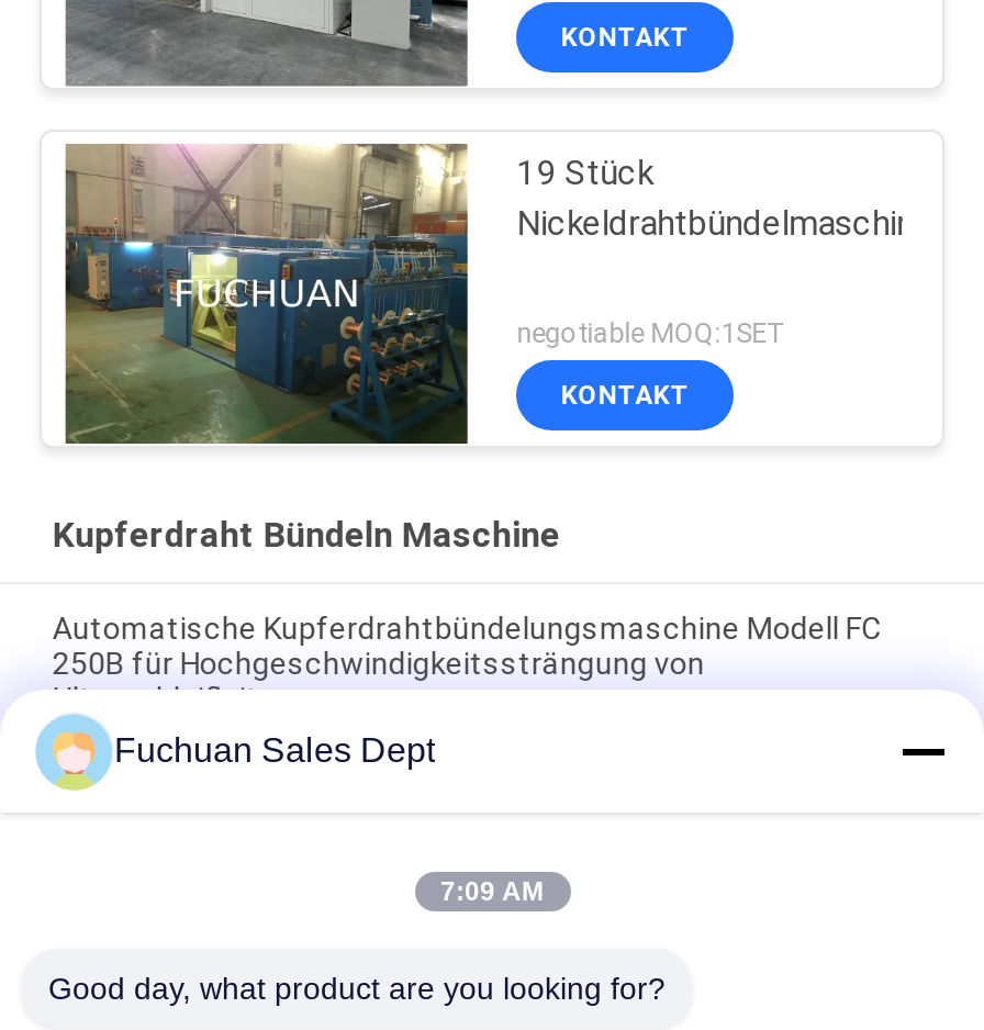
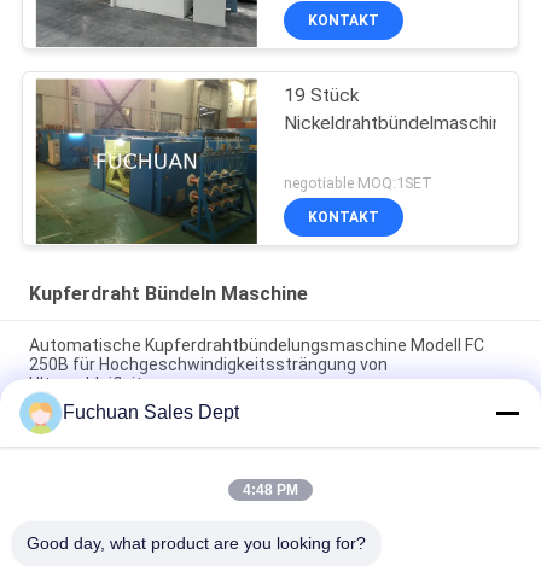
[440,876,544,907] 7:09 AM -> [243,482,298,498] 4:48 PM

